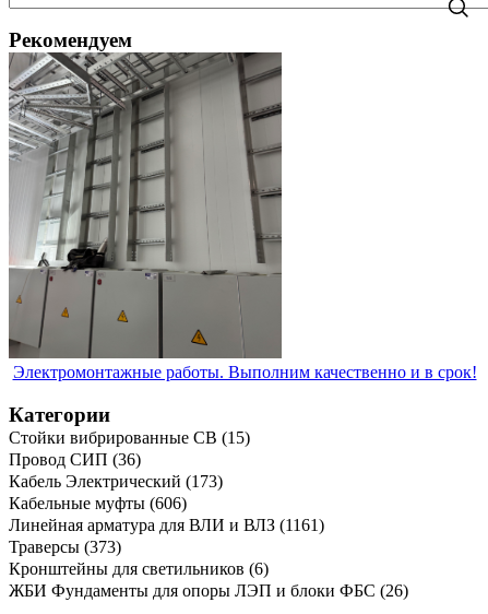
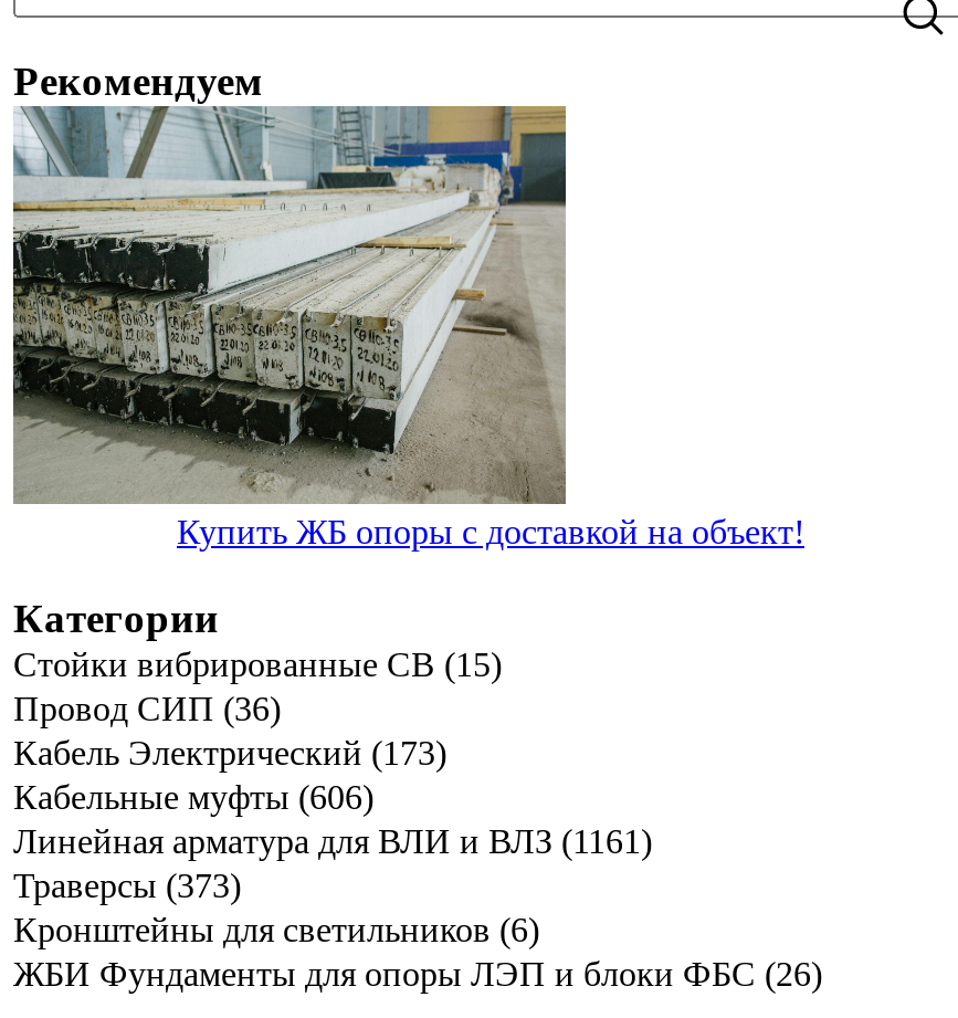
[9,51,477,382] [image] | Электромонтажные работы. Выполним качественно и в срок! -> [13,104,804,551] [image] | Купить ЖБ опоры с доставкой на объект!

